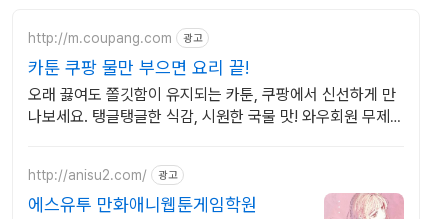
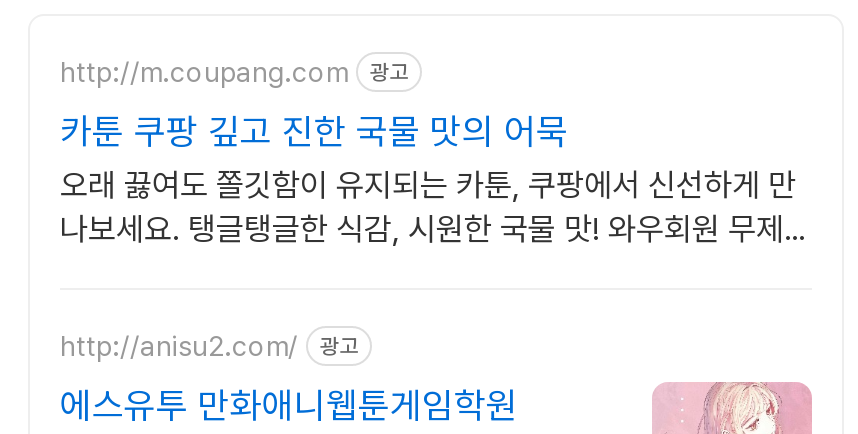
[28,57,249,78] 카툰 쿠팡 물만 부으면 요리 끝! -> [60,110,568,152] 카툰 쿠팡 깊고 진한 국물 맛의 어묵

